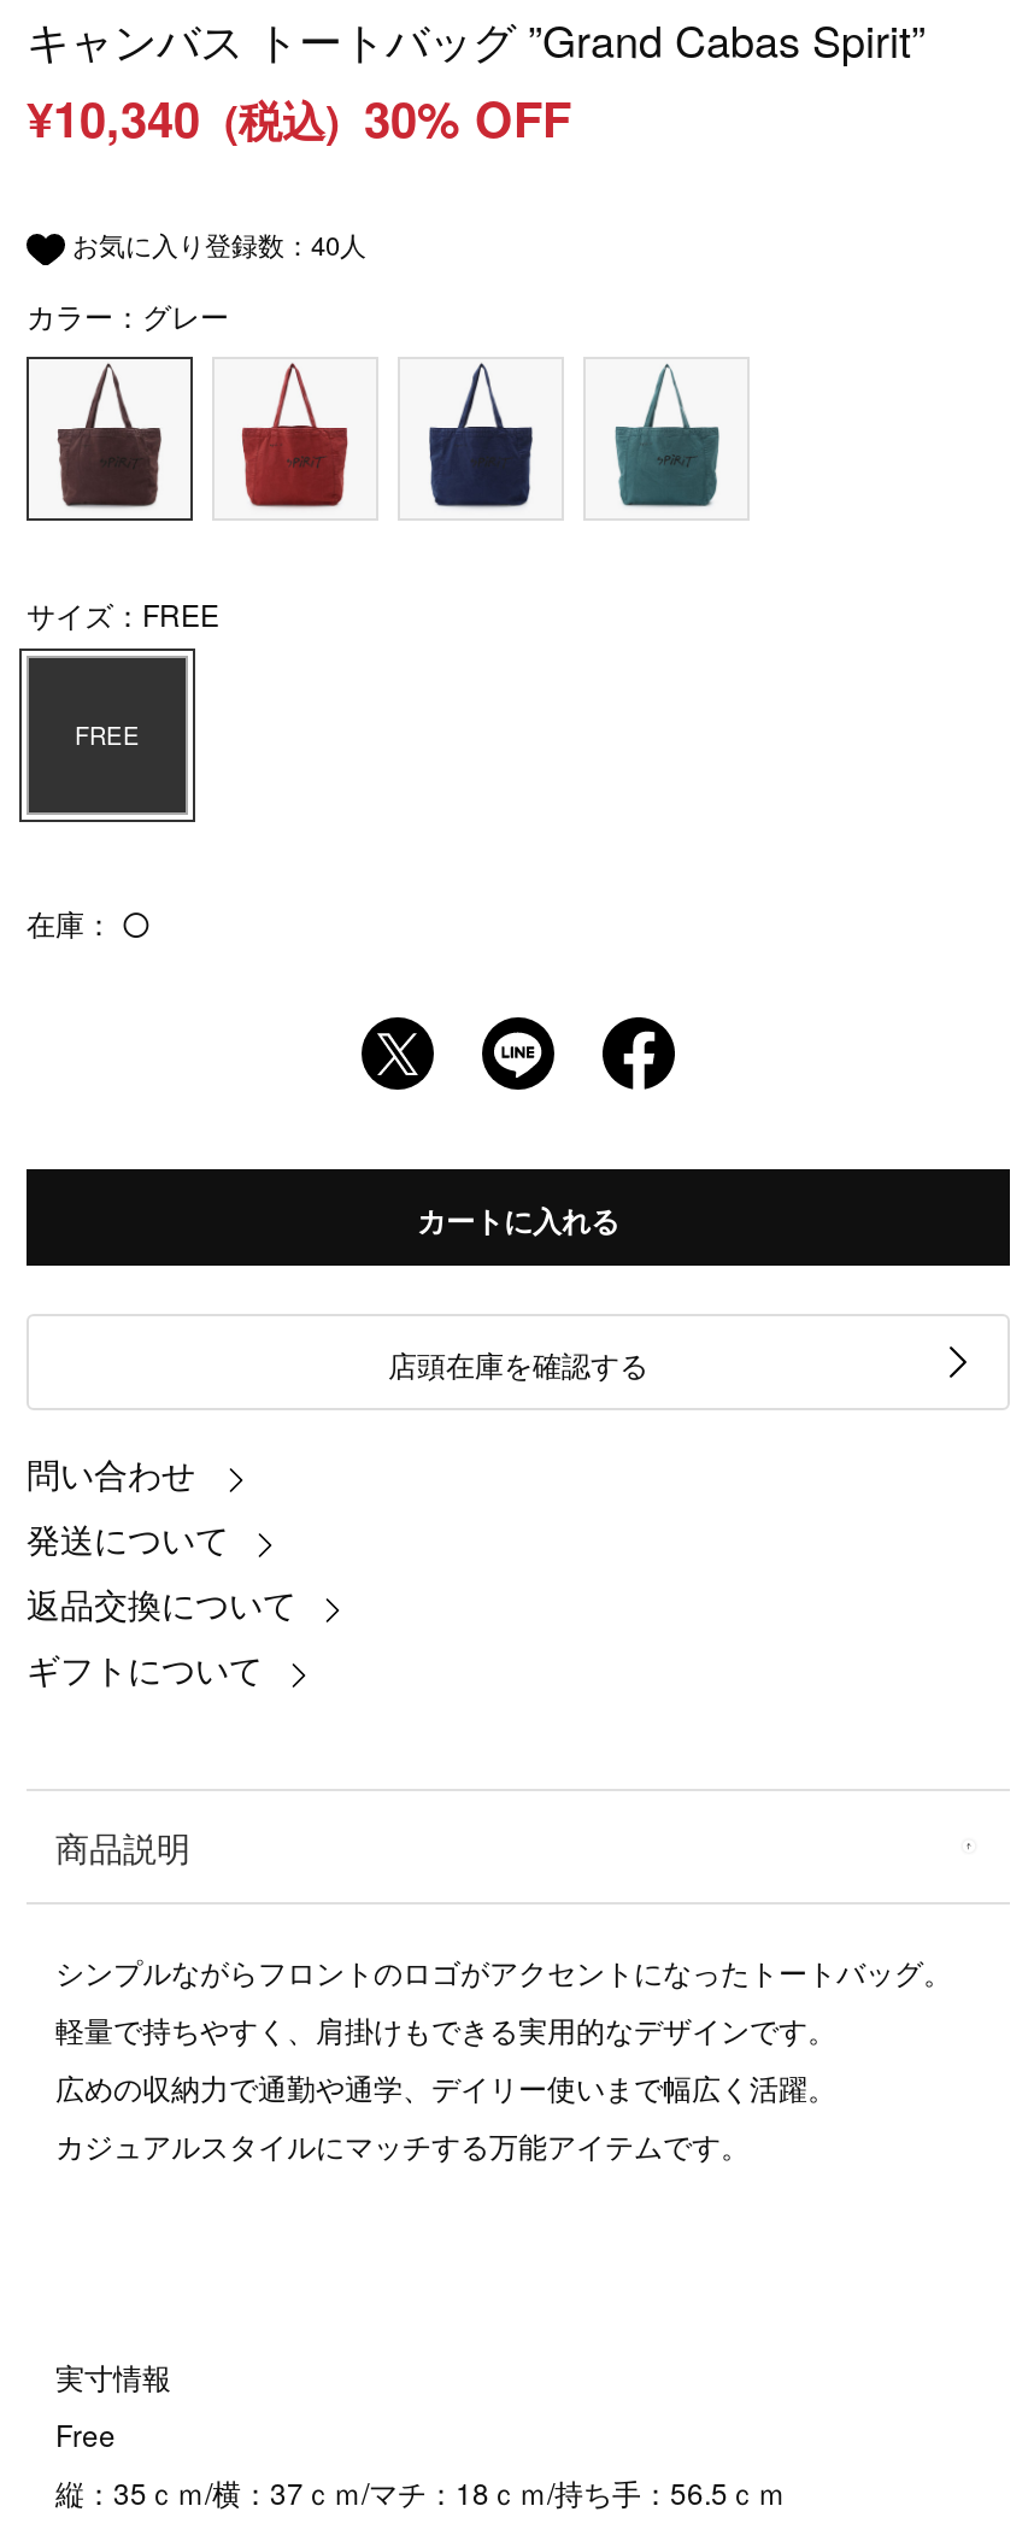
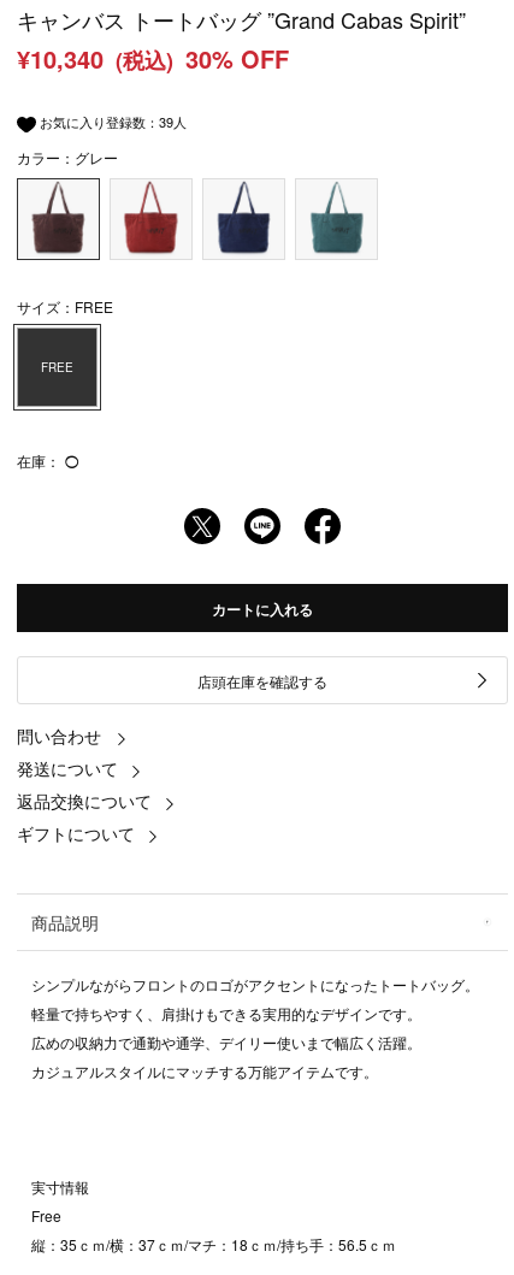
[65,225,366,263] お気に入り登録数：40人 -> [36,112,187,132] お気に入り登録数：39人

